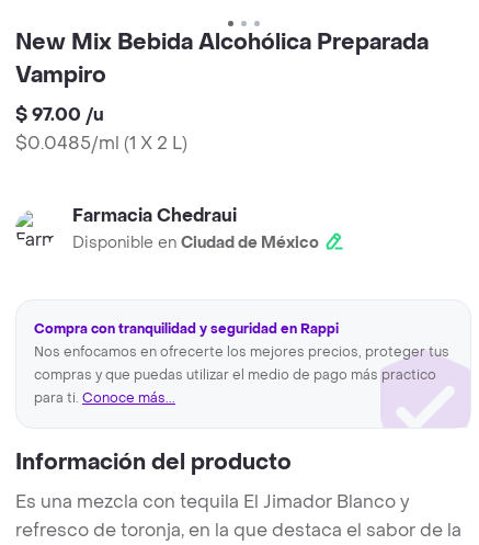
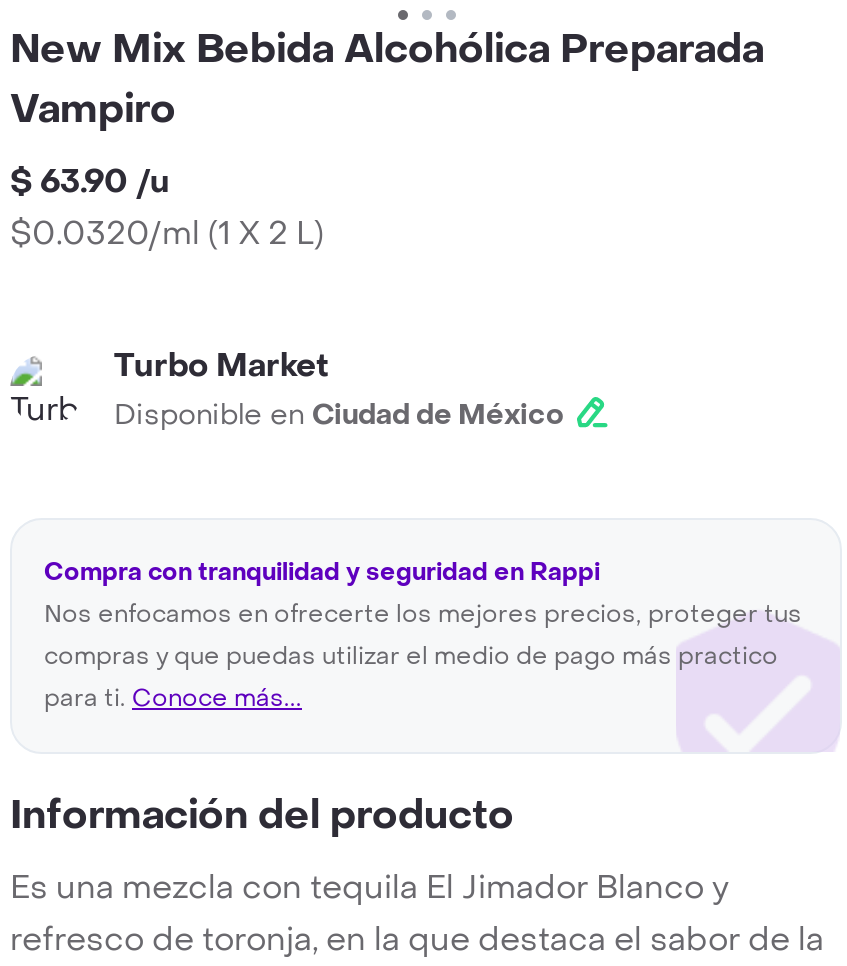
[15,103,187,155] $ 97.00 /u | $0.0485/ml (1 X 2 L) -> [10,160,324,254] $ 63.90 /u | $0.0320/ml (1 X 2 L)
[72,204,237,227] Farmacia Chedraui -> [114,344,328,386] Turbo Market

